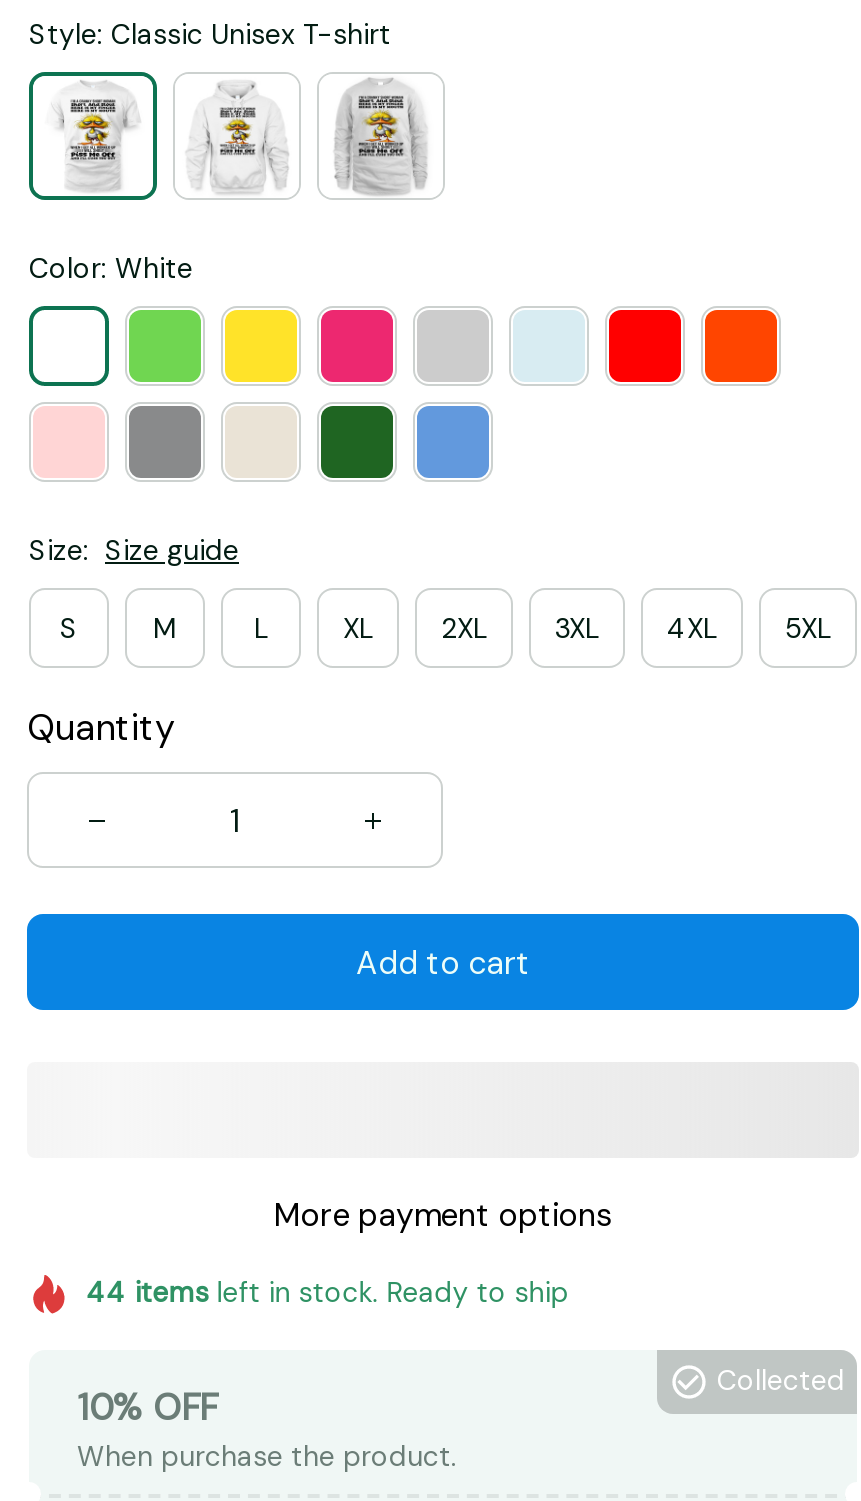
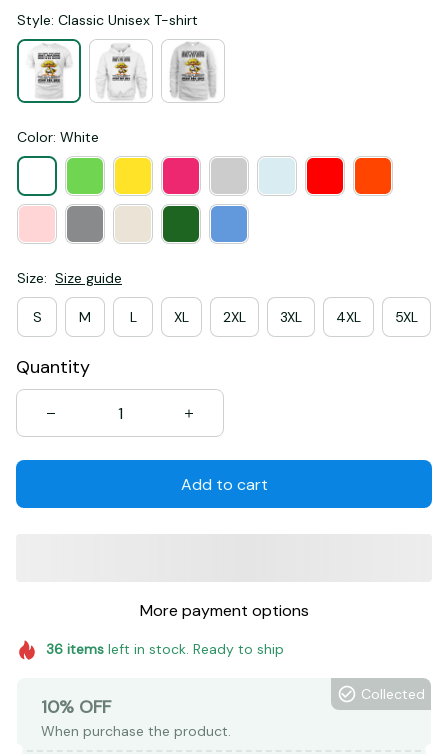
[86,1274,568,1310] 44 items left in stock. Ready to ship -> [46,640,284,658] 36 items left in stock. Ready to ship

